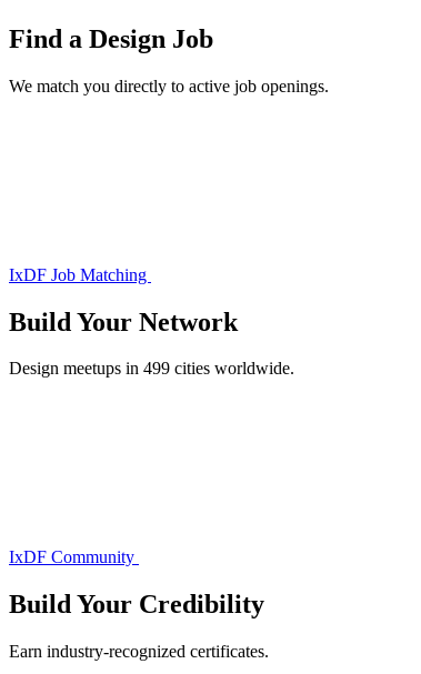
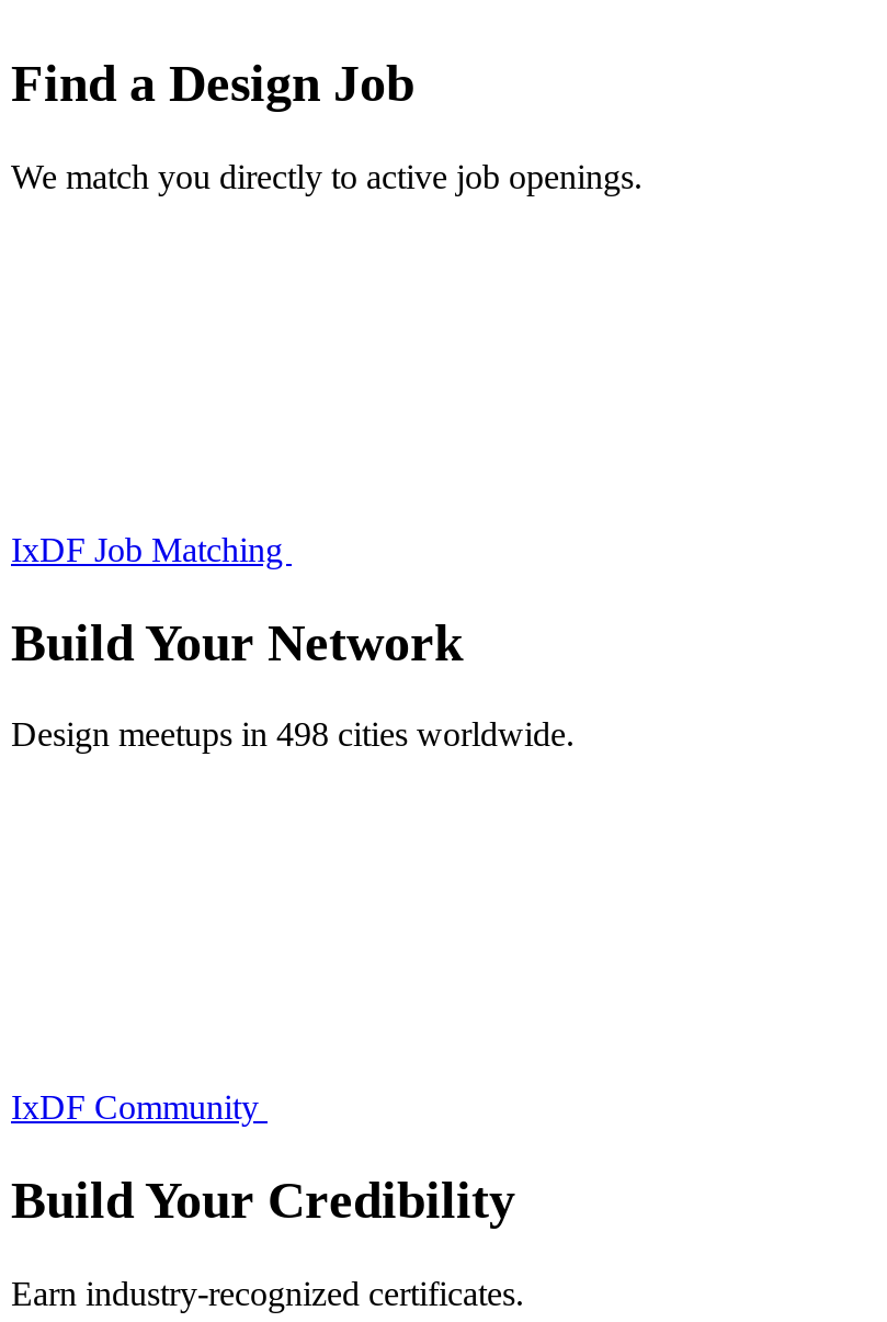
[9,359,294,378] Design meetups in 499 cities worldwide. -> [11,716,575,753] Design meetups in 498 cities worldwide.

